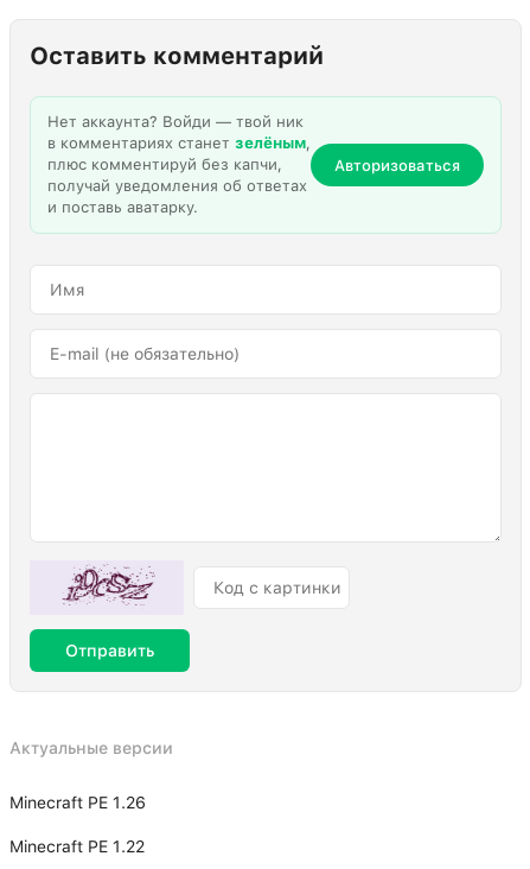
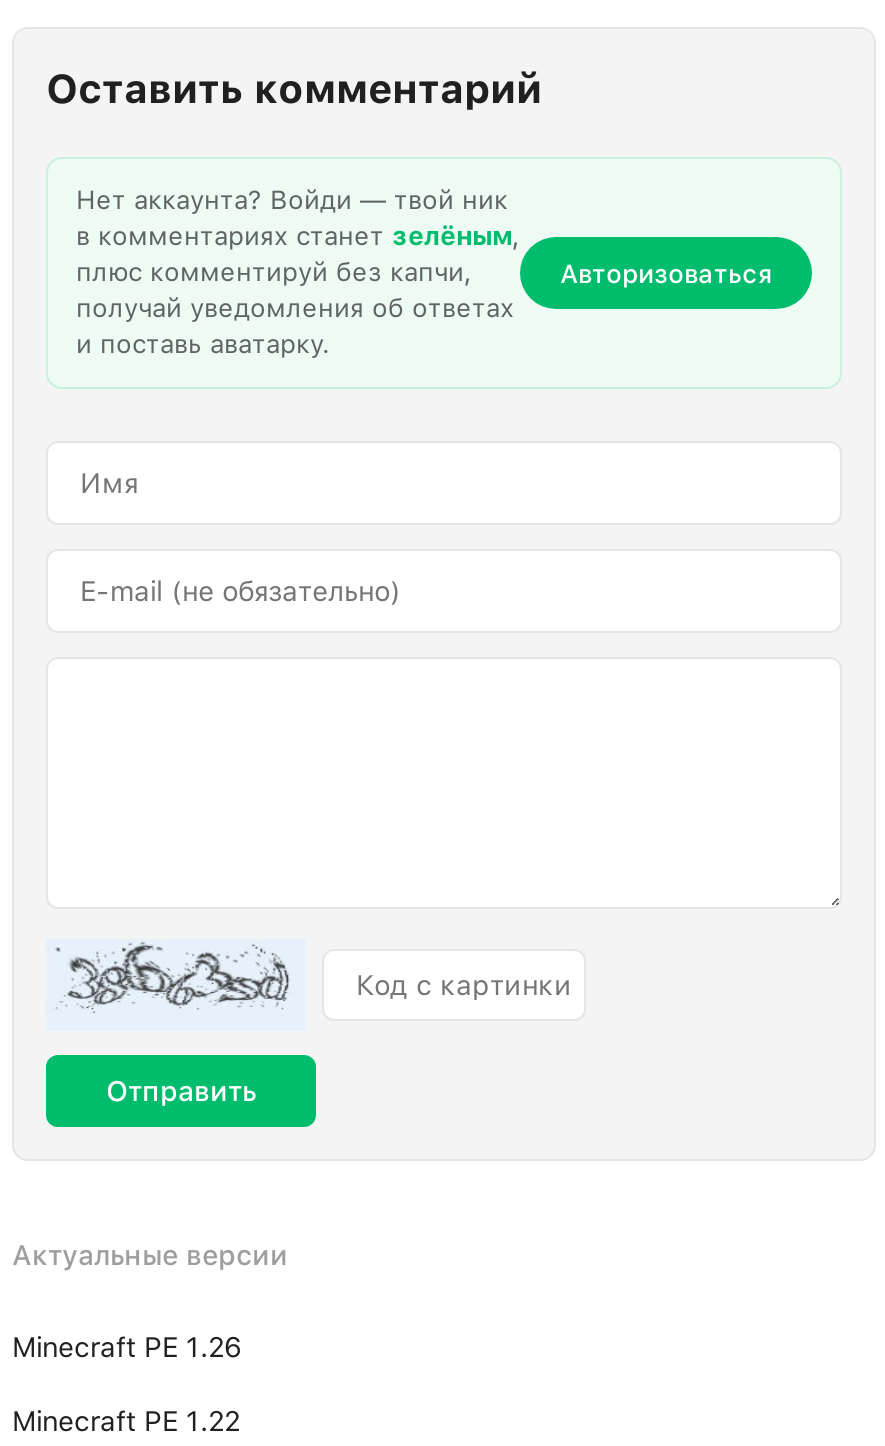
[44,564,173,605] [image] -> [56,943,290,1007] [image]

